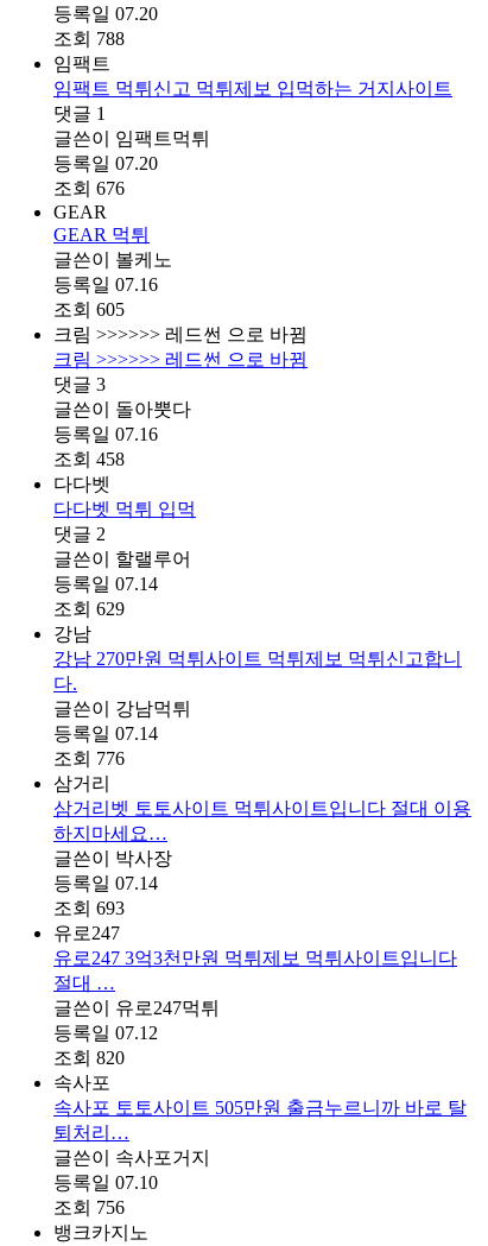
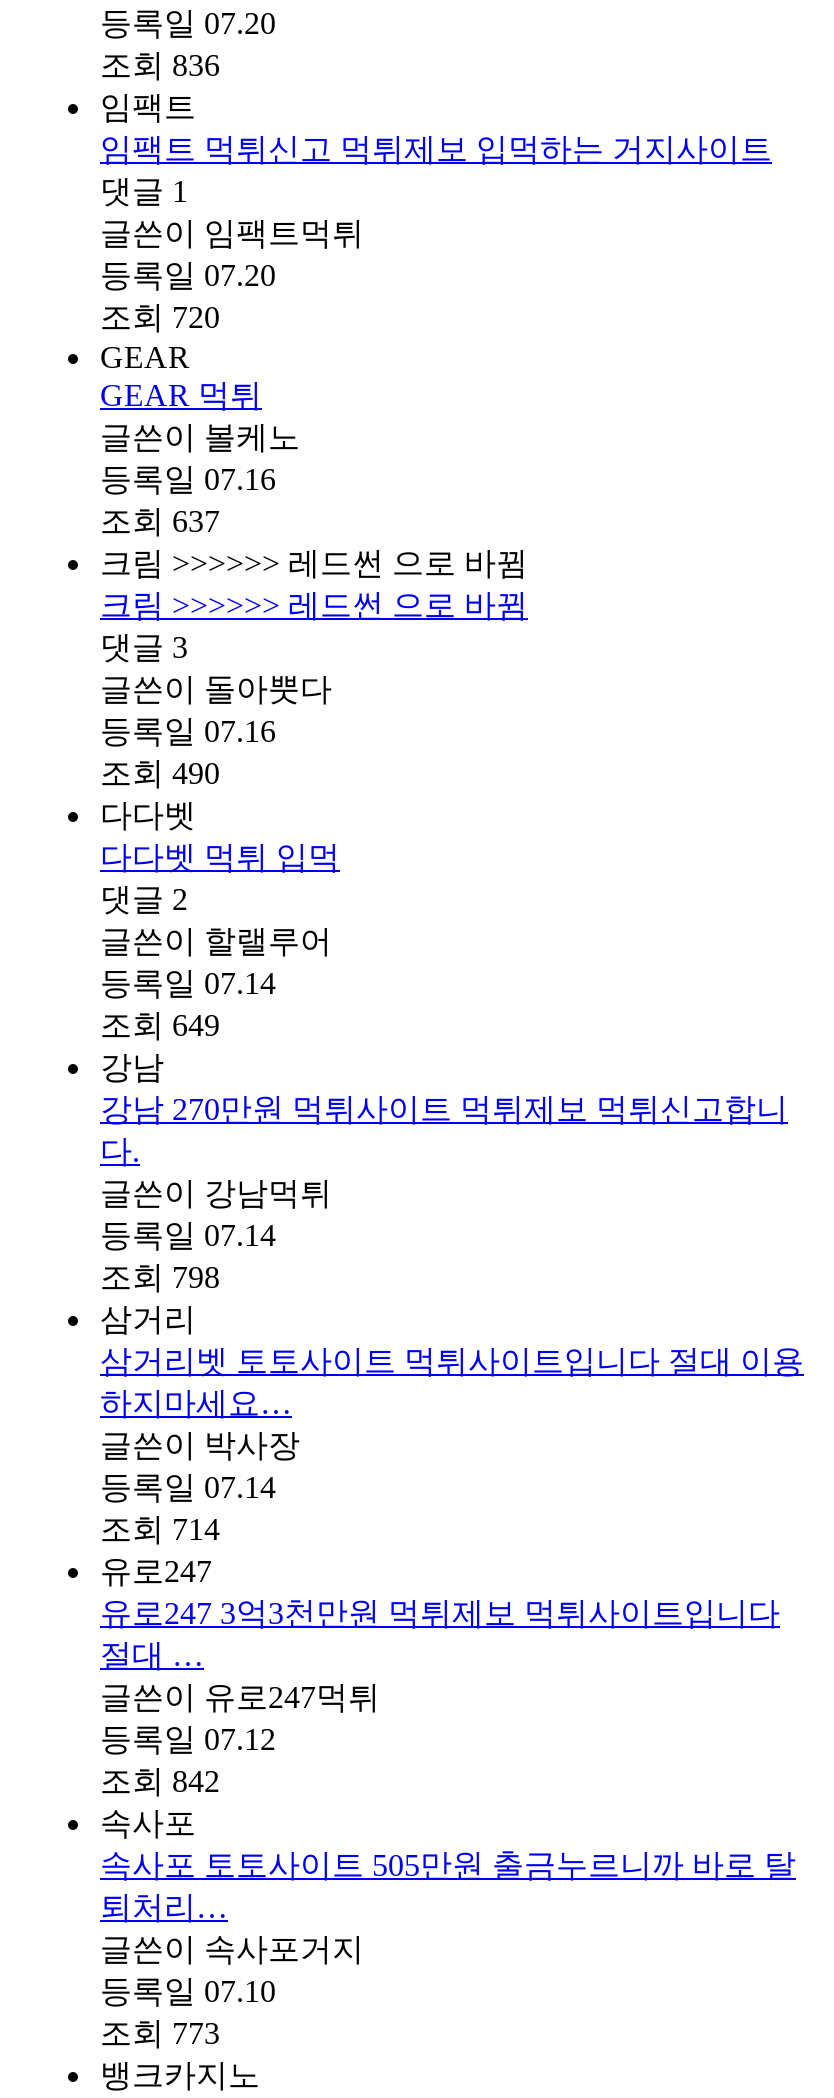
[53,29,125,49] 조회 788 -> [100,48,220,82] 조회 836
[53,178,125,199] 조회 676 -> [100,300,220,334] 조회 720
[53,300,125,320] 조회 605 -> [100,504,220,538] 조회 637
[53,449,125,469] 조회 458 -> [100,756,220,790] 조회 490
[53,599,125,619] 조회 629 -> [100,1008,220,1042] 조회 649
[53,749,125,769] 조회 776 -> [100,1260,220,1294] 조회 798
[53,898,125,918] 조회 693 -> [100,1512,220,1546] 조회 714
[53,1048,125,1068] 조회 820 -> [100,1764,220,1798] 조회 842
[53,1198,125,1218] 조회 756 -> [100,2016,220,2050] 조회 773

